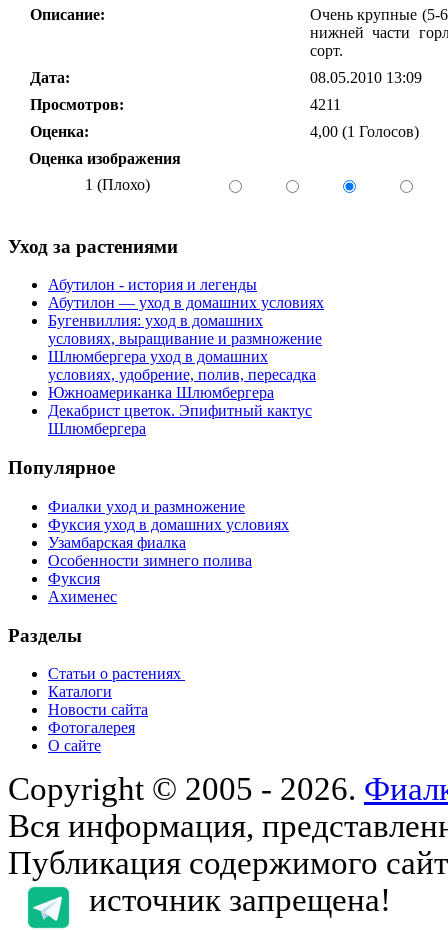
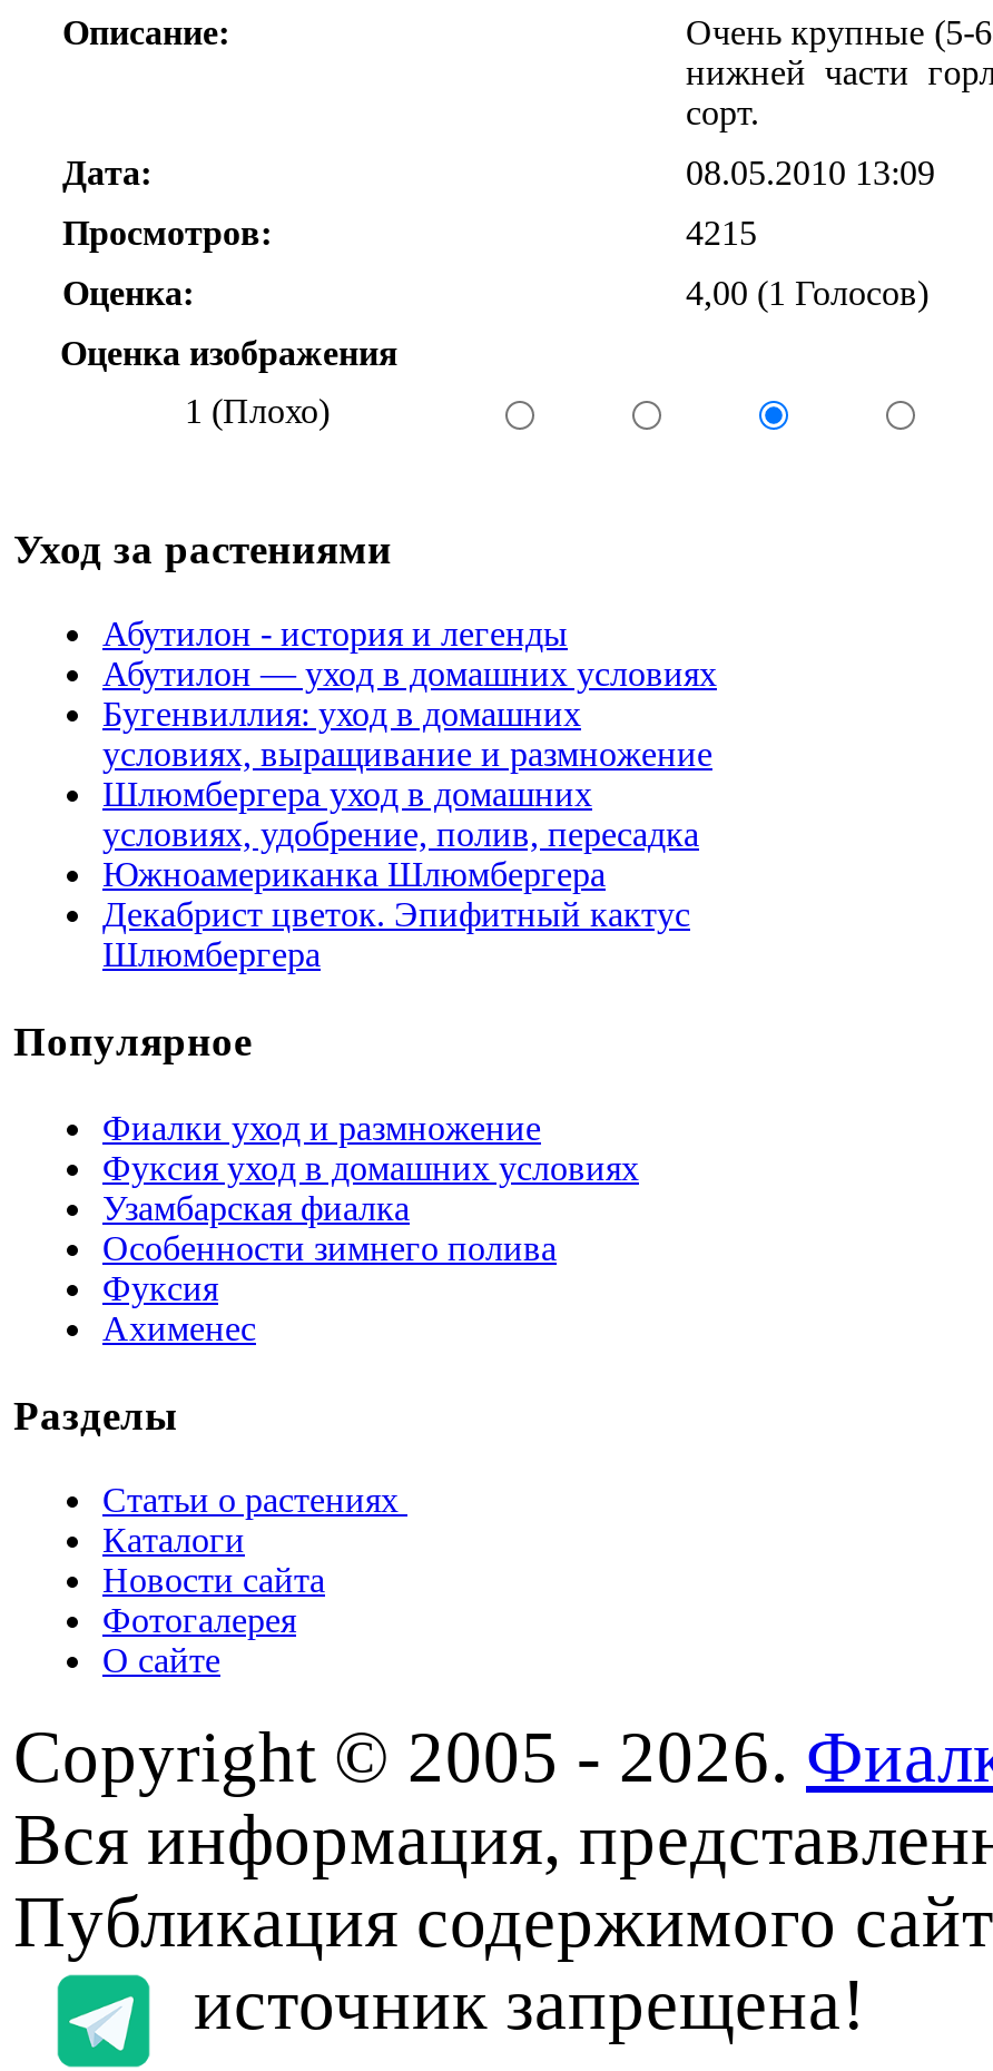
[310,96,341,113] 4211 -> [686,214,757,252] 4215

